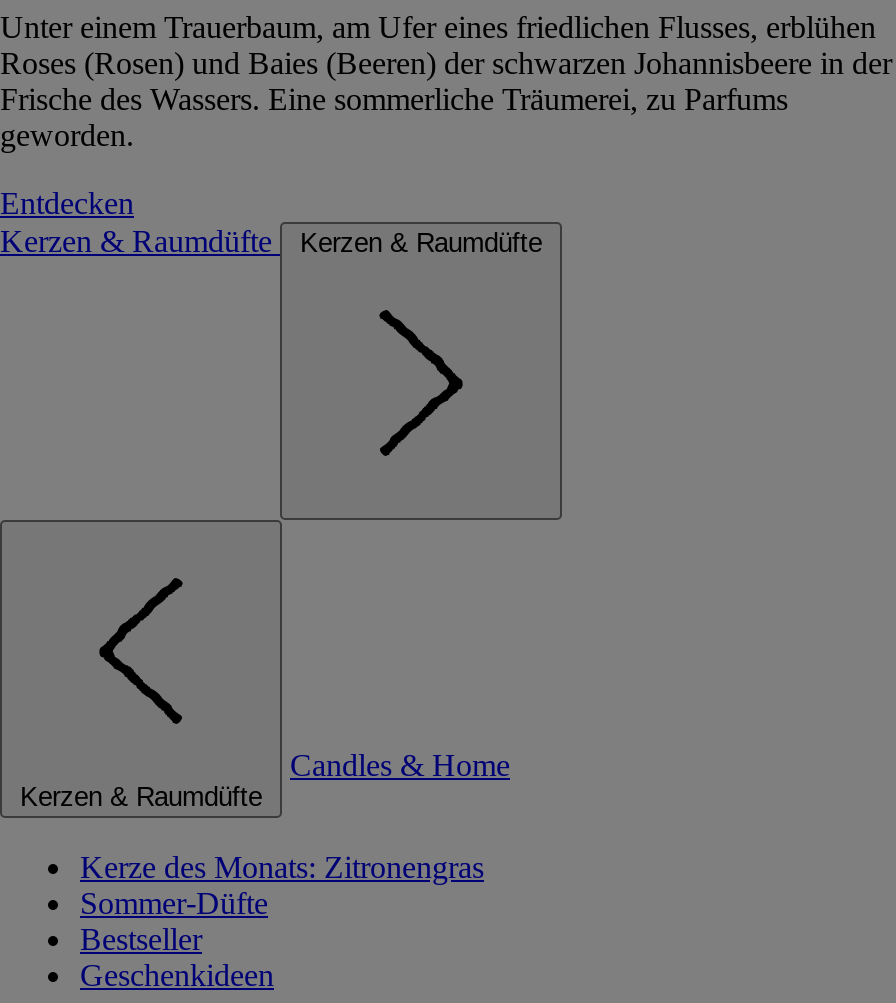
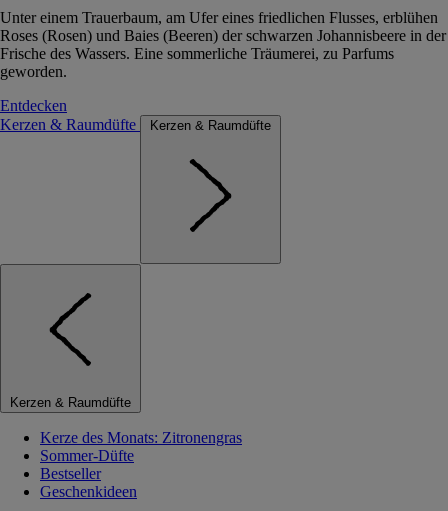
[290,748,510,782] Candles & Home -> none

